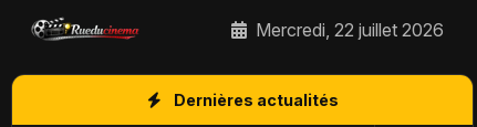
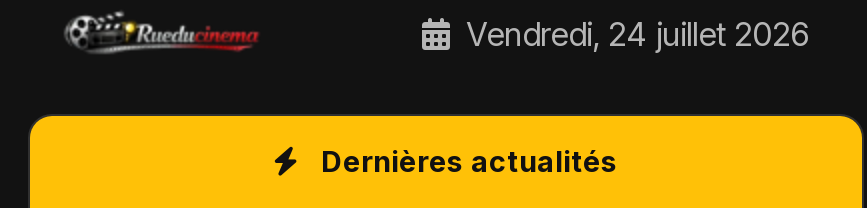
[247,19,444,41] Mercredi, 22 juillet 2026 -> [450,14,810,54] Vendredi, 24 juillet 2026

